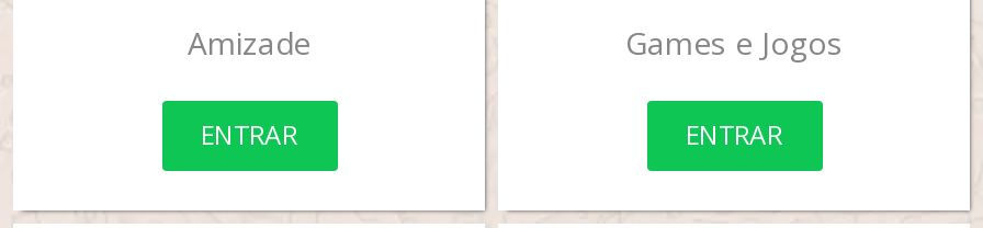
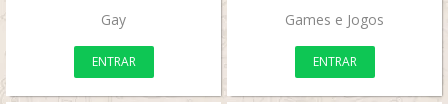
[188,22,310,64] Amizade -> [101,10,126,29] Gay

